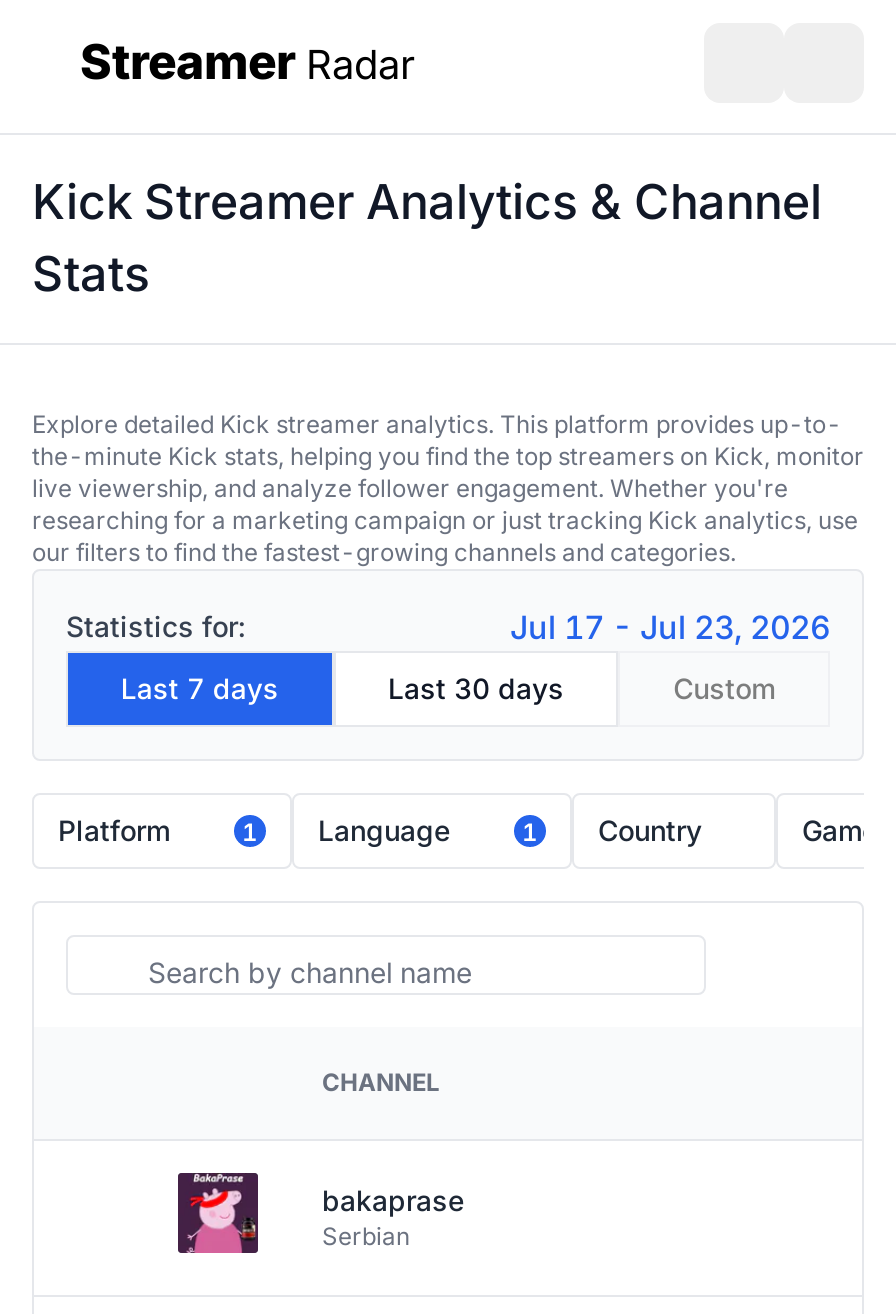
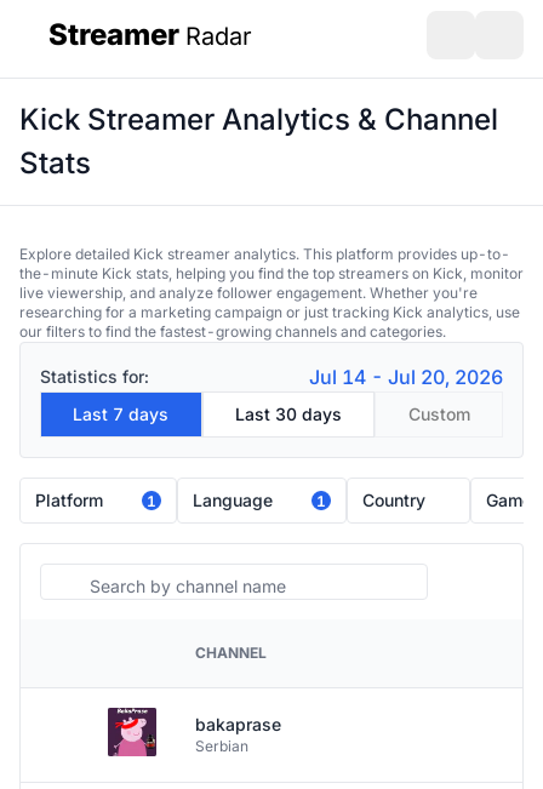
[510,607,830,647] Jul 17 - Jul 23, 2026 -> [309,365,503,389] Jul 14 - Jul 20, 2026

